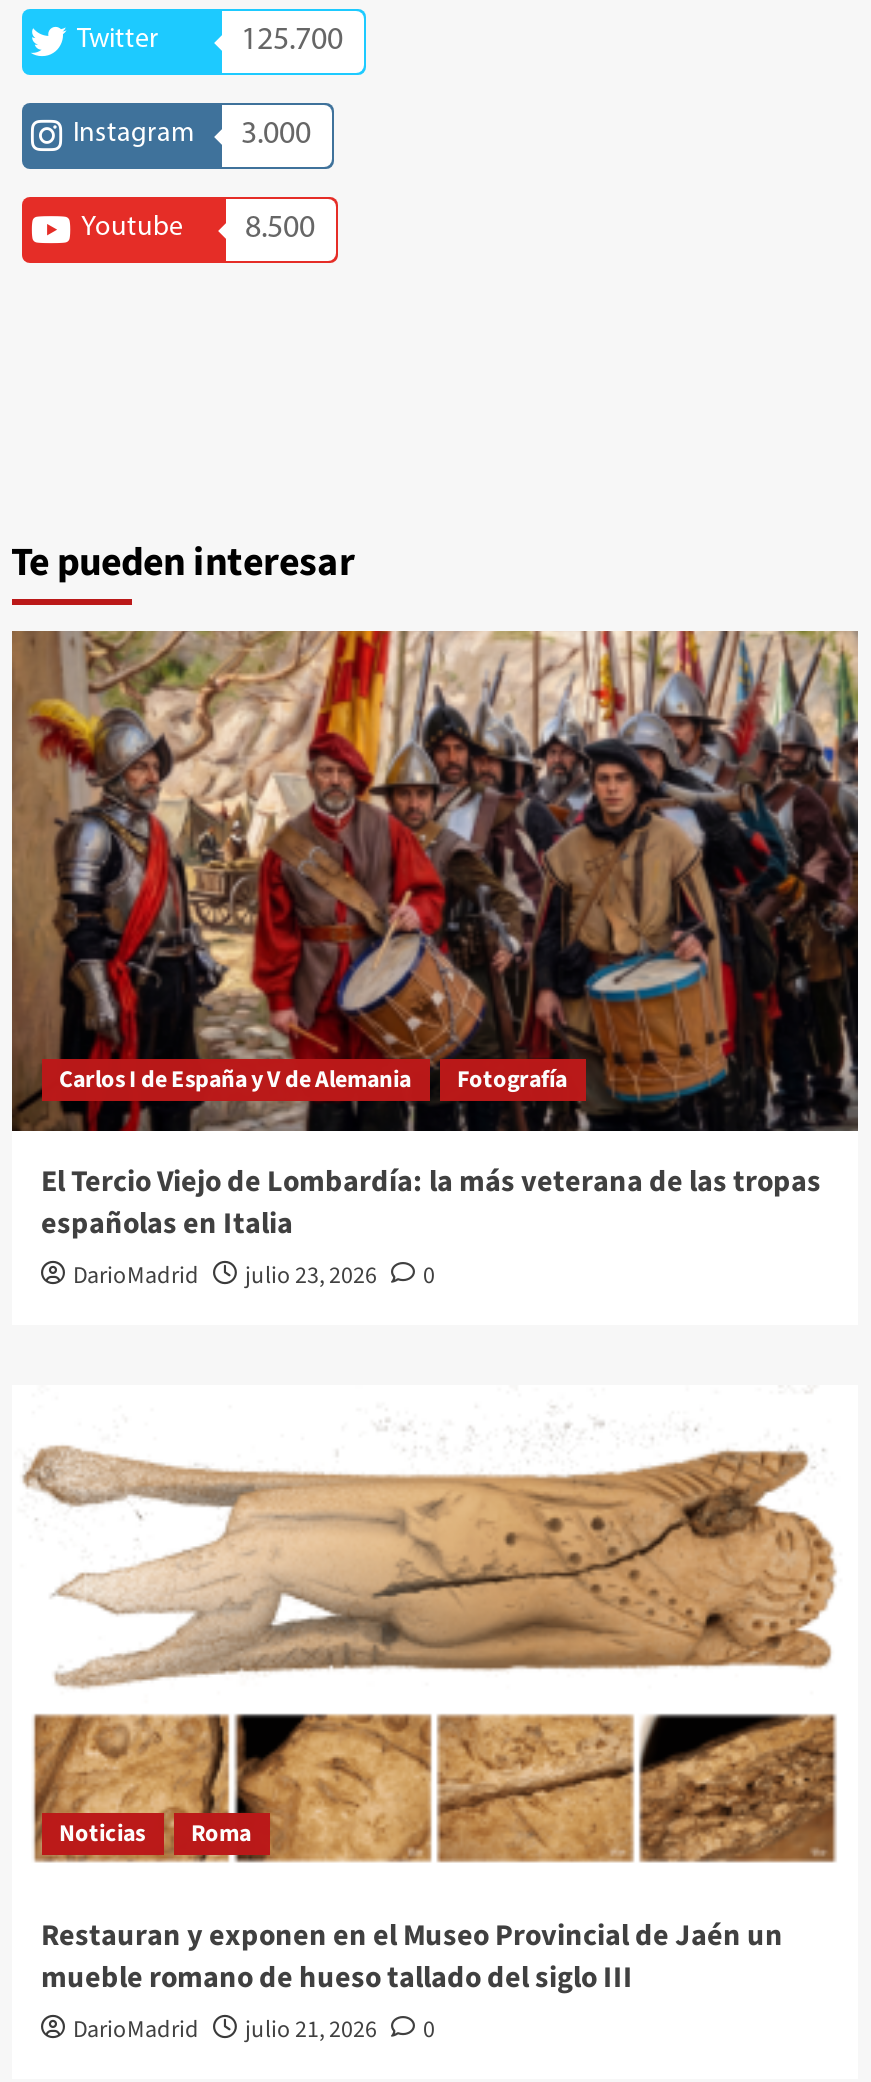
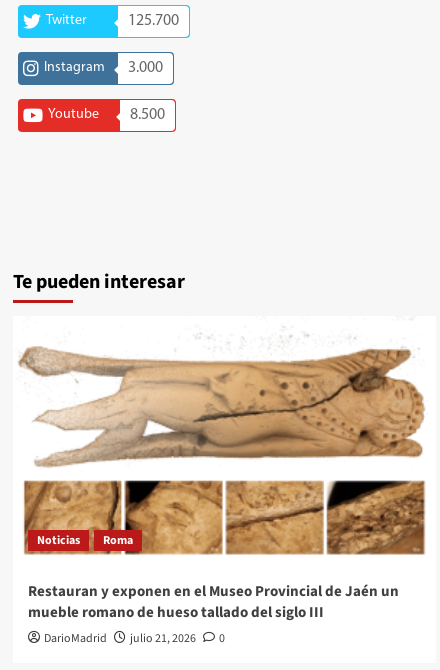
[10,629,860,1292] [image] | Carlos I de España y V de Alemania | Fotografía | El Tercio Viejo de Lombardía: la más veterana de las tropas | españolas en Italia | DarioMadrid | julio 23, 2026 | 0 -> none

